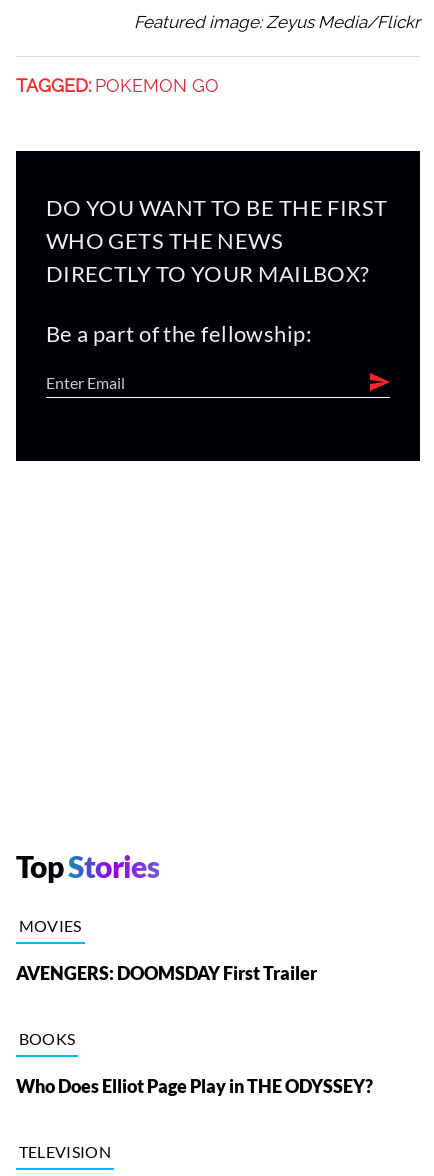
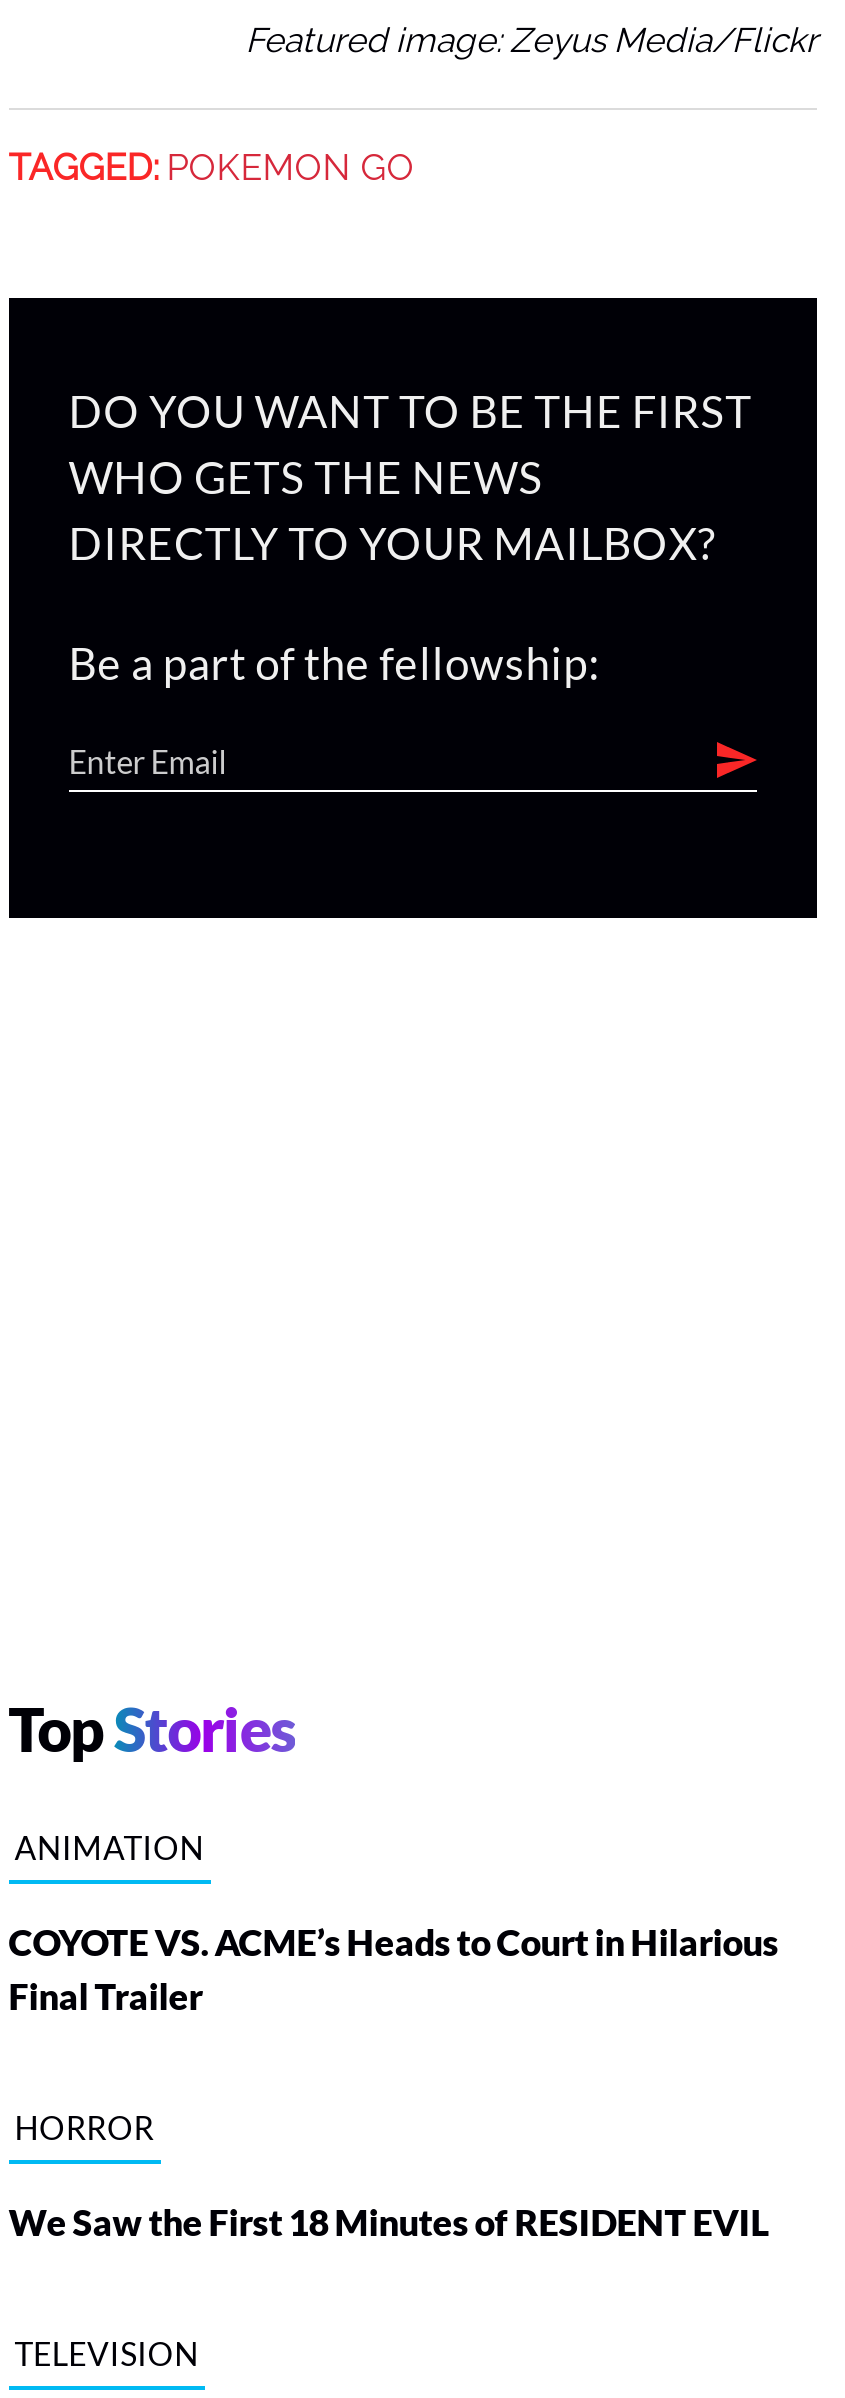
[19,916,82,935] MOVIES -> [14,1828,204,1866] ANIMATION
[16,962,317,984] AVENGERS: DOOMSDAY First Trailer -> [8,1920,778,2018] COYOTE VS. ACME’s Heads to Court in Hilarious | Final Trailer
[19,1029,75,1048] BOOKS -> [14,2108,154,2146] HORROR
[16,1075,373,1097] Who Does Elliot Page Play in THE ODYSSEY? -> [8,2200,768,2244] We Saw the First 18 Minutes of RESIDENT EVIL

